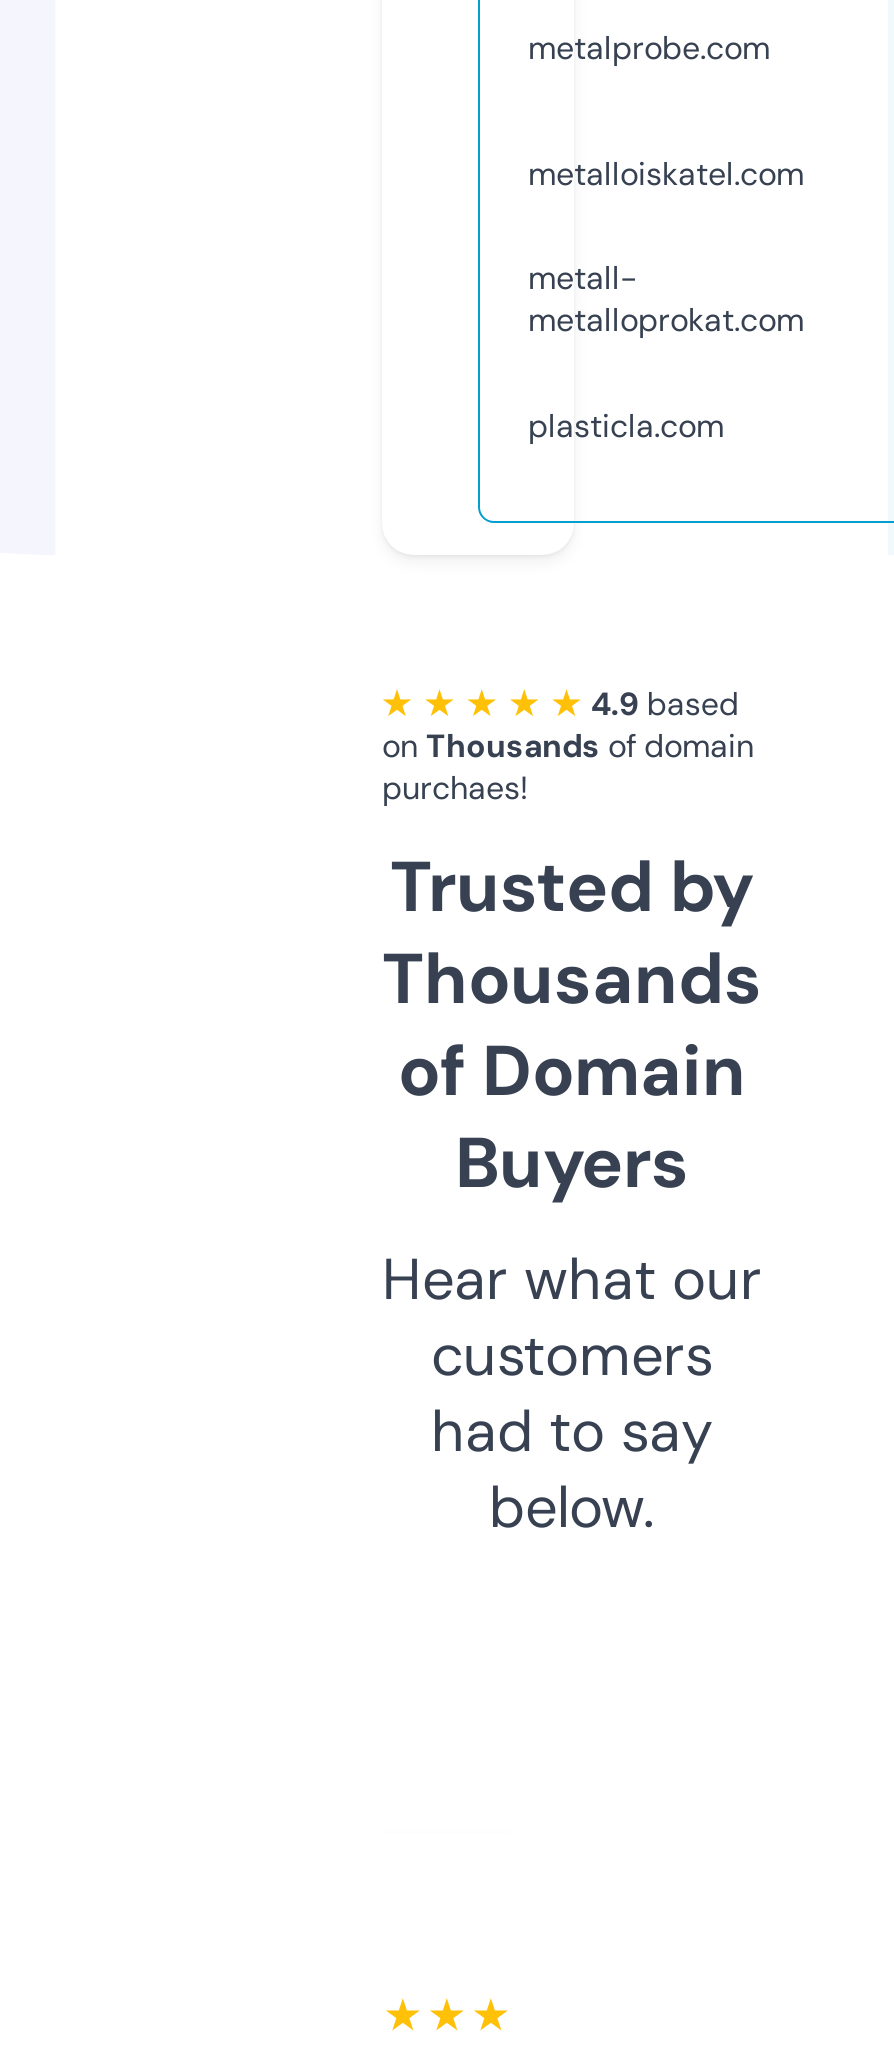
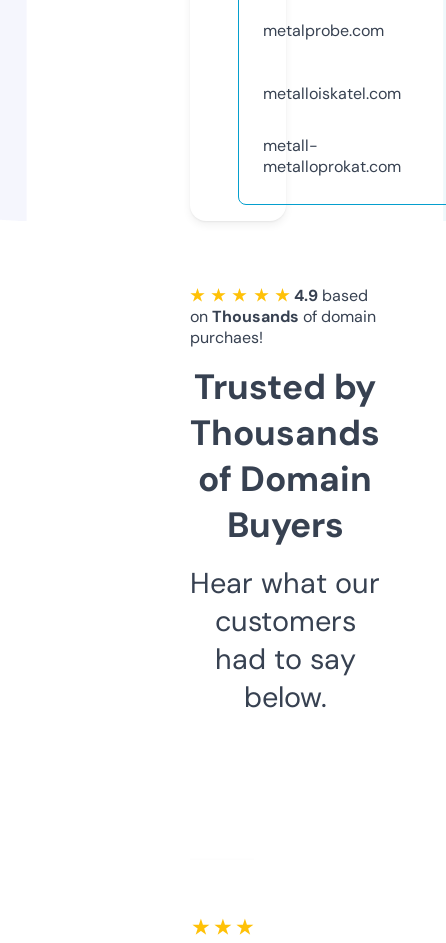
[528,405,724,447] plasticla.com -> none

